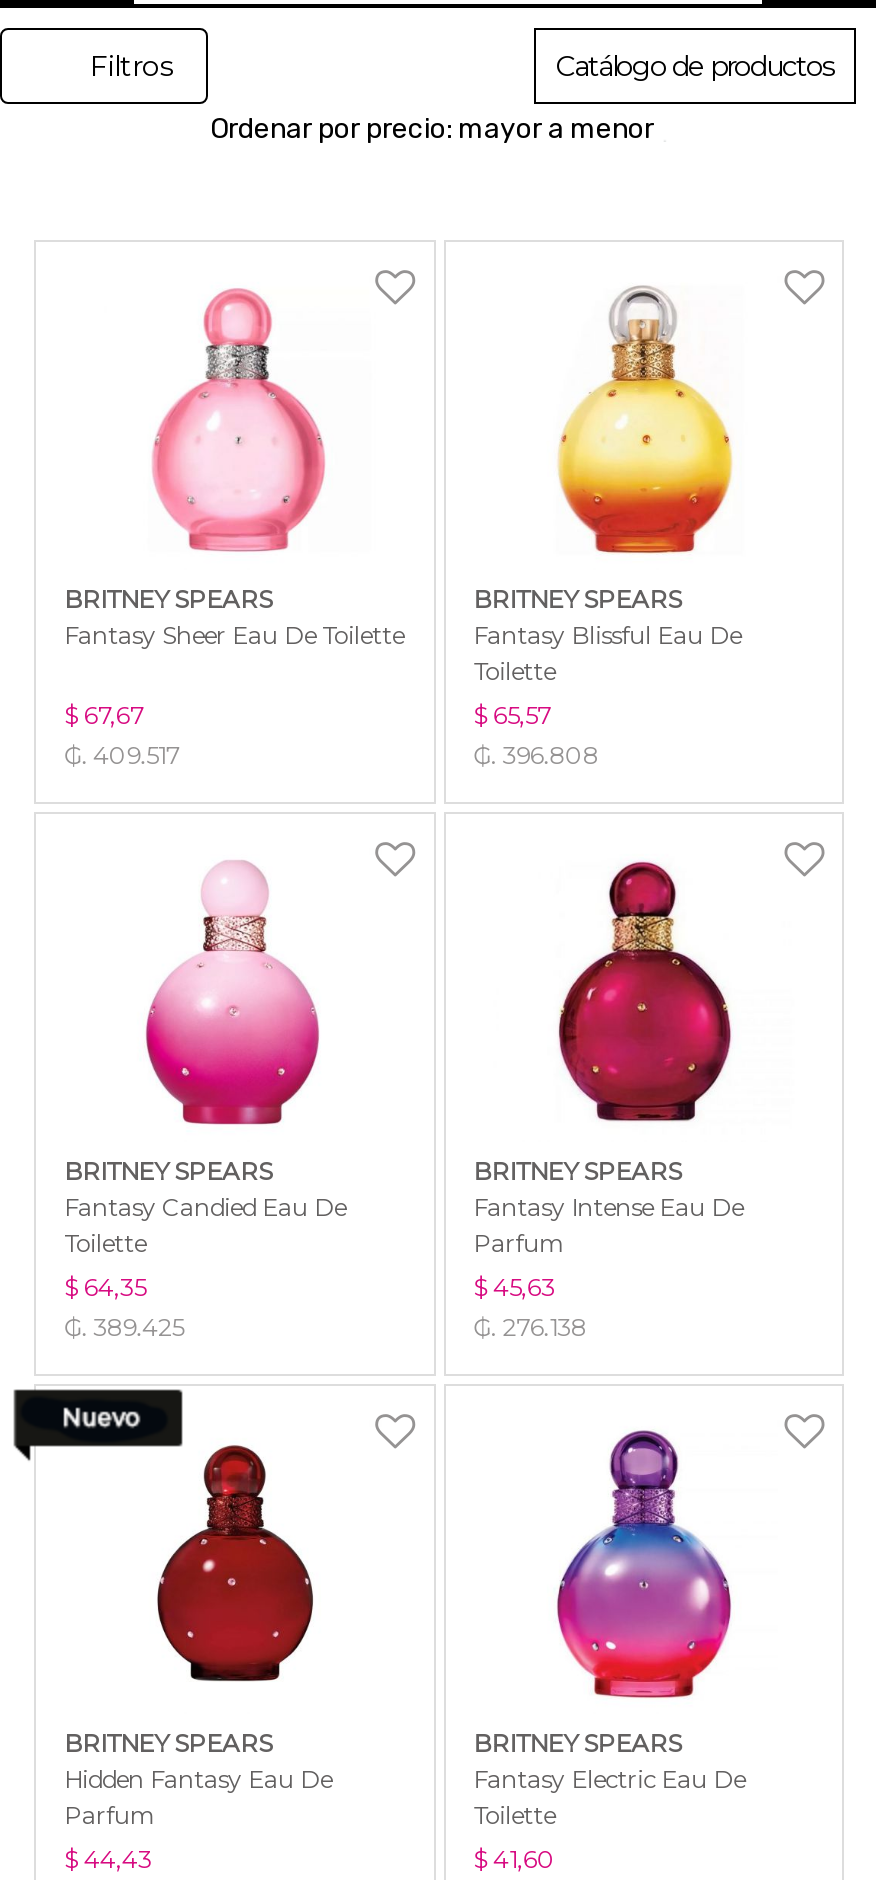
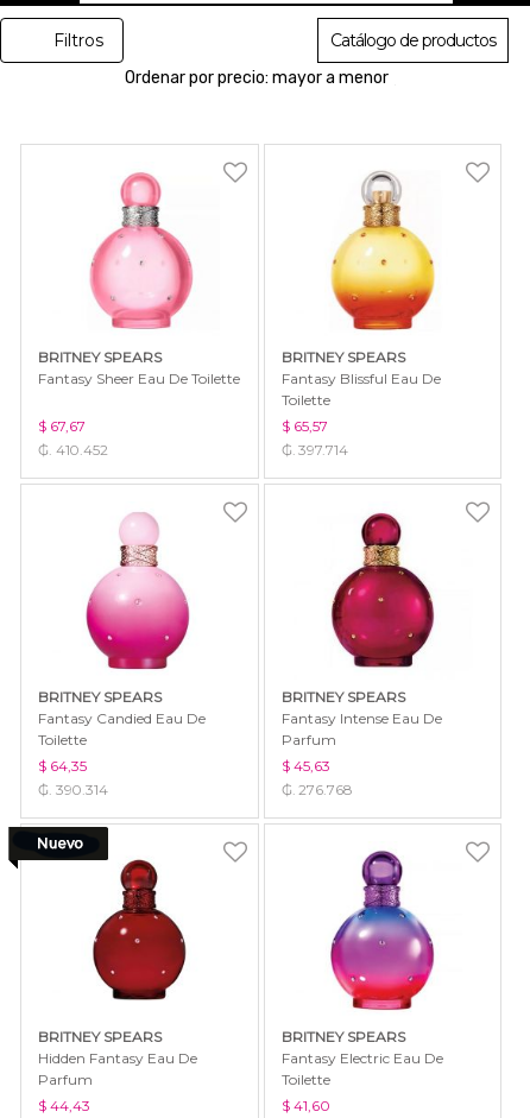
[64,741,180,771] ₲. 409.517 -> [38,441,108,459] ₲. 410.452
[473,741,599,771] ₲. 396.808 -> [281,441,347,459] ₲. 397.714
[64,1313,184,1343] ₲. 389.425 -> [38,781,108,799] ₲. 390.314
[473,1313,587,1343] ₲. 276.138 -> [281,781,352,799] ₲. 276.768

